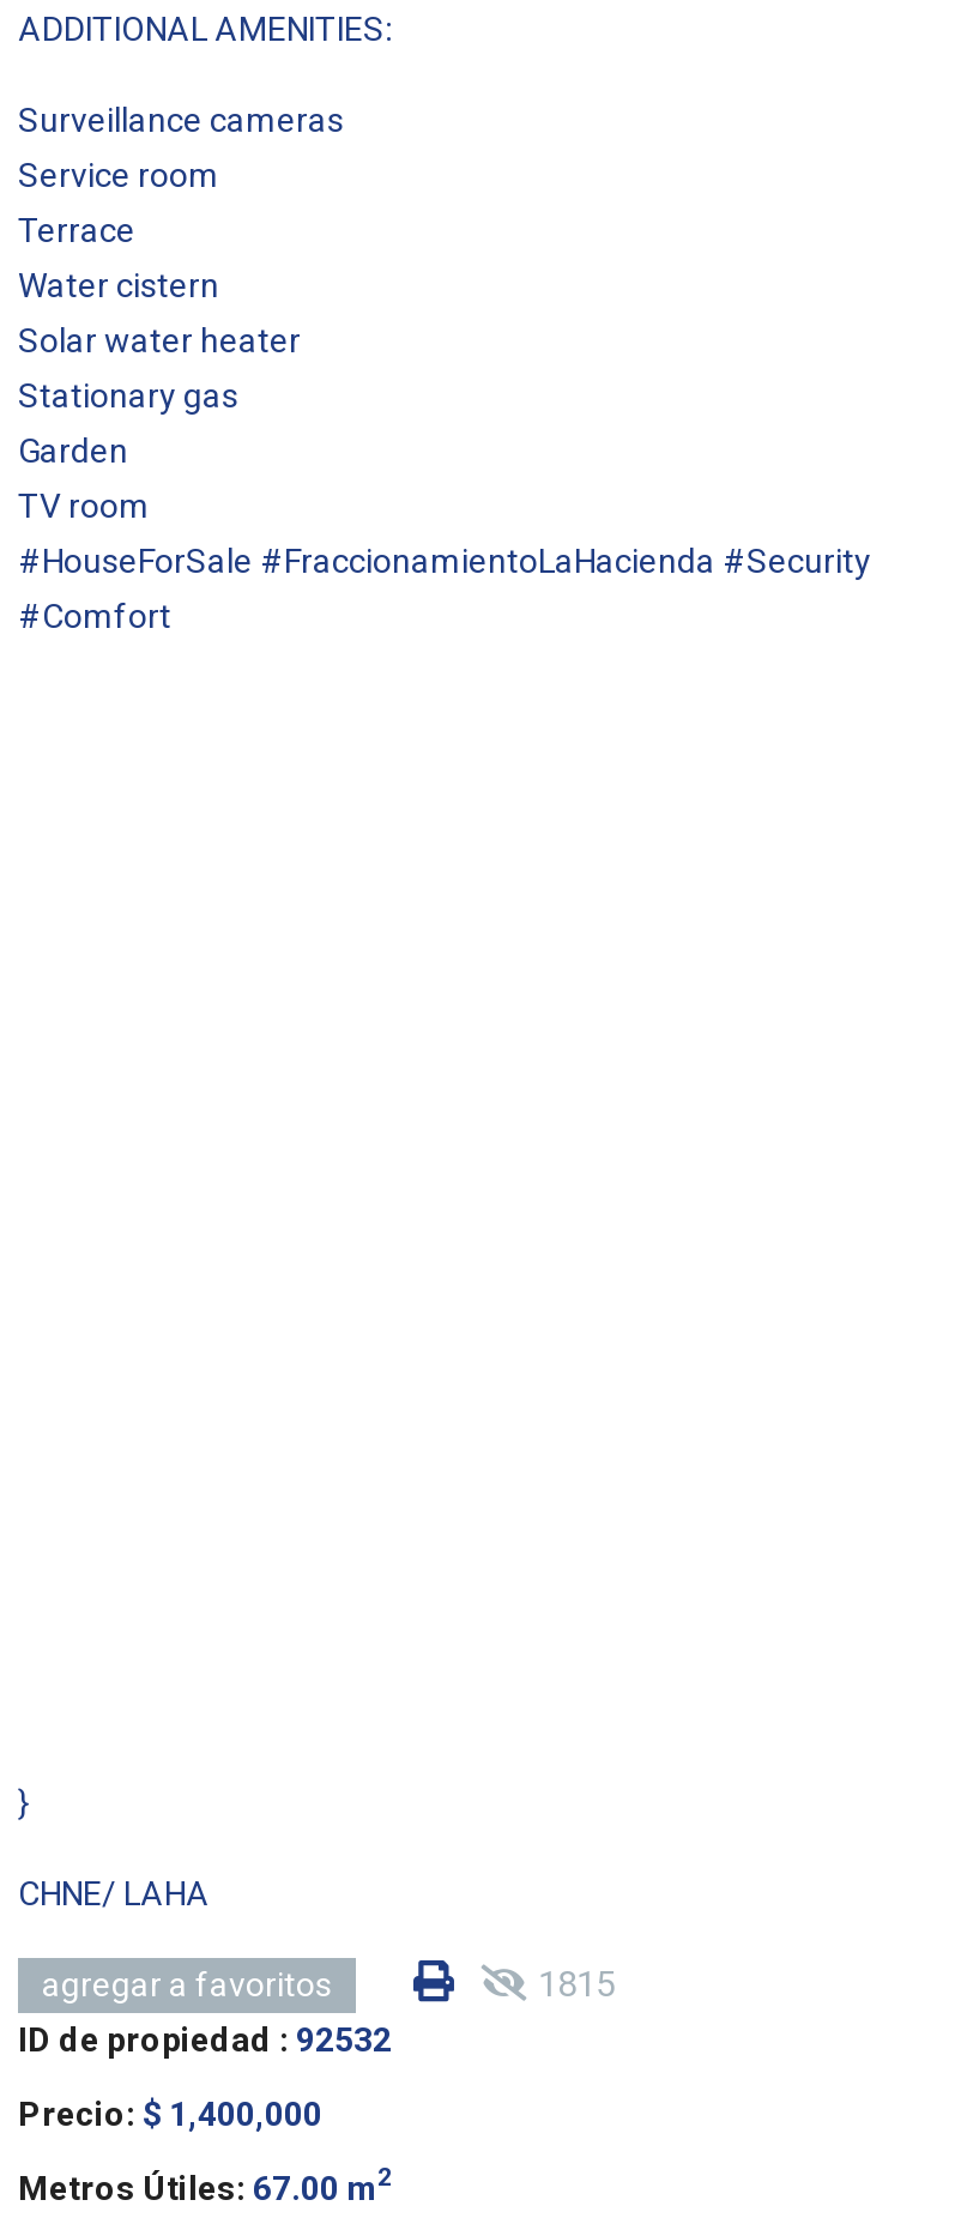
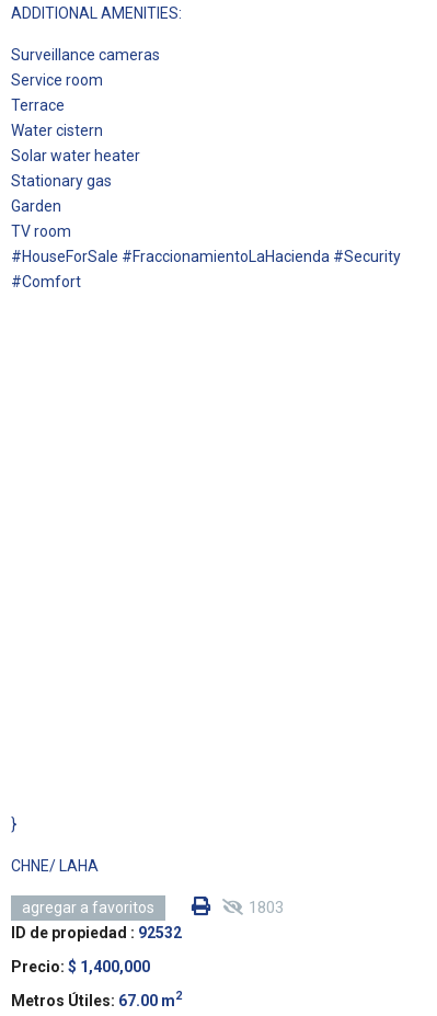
[538,1962,615,2005] 1815 -> [249,897,284,917] 1803

